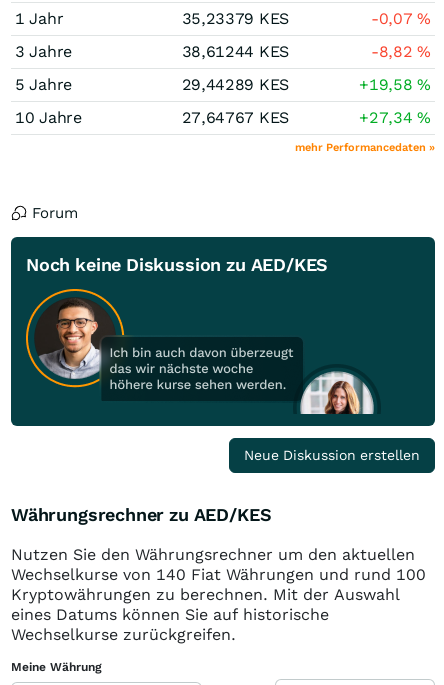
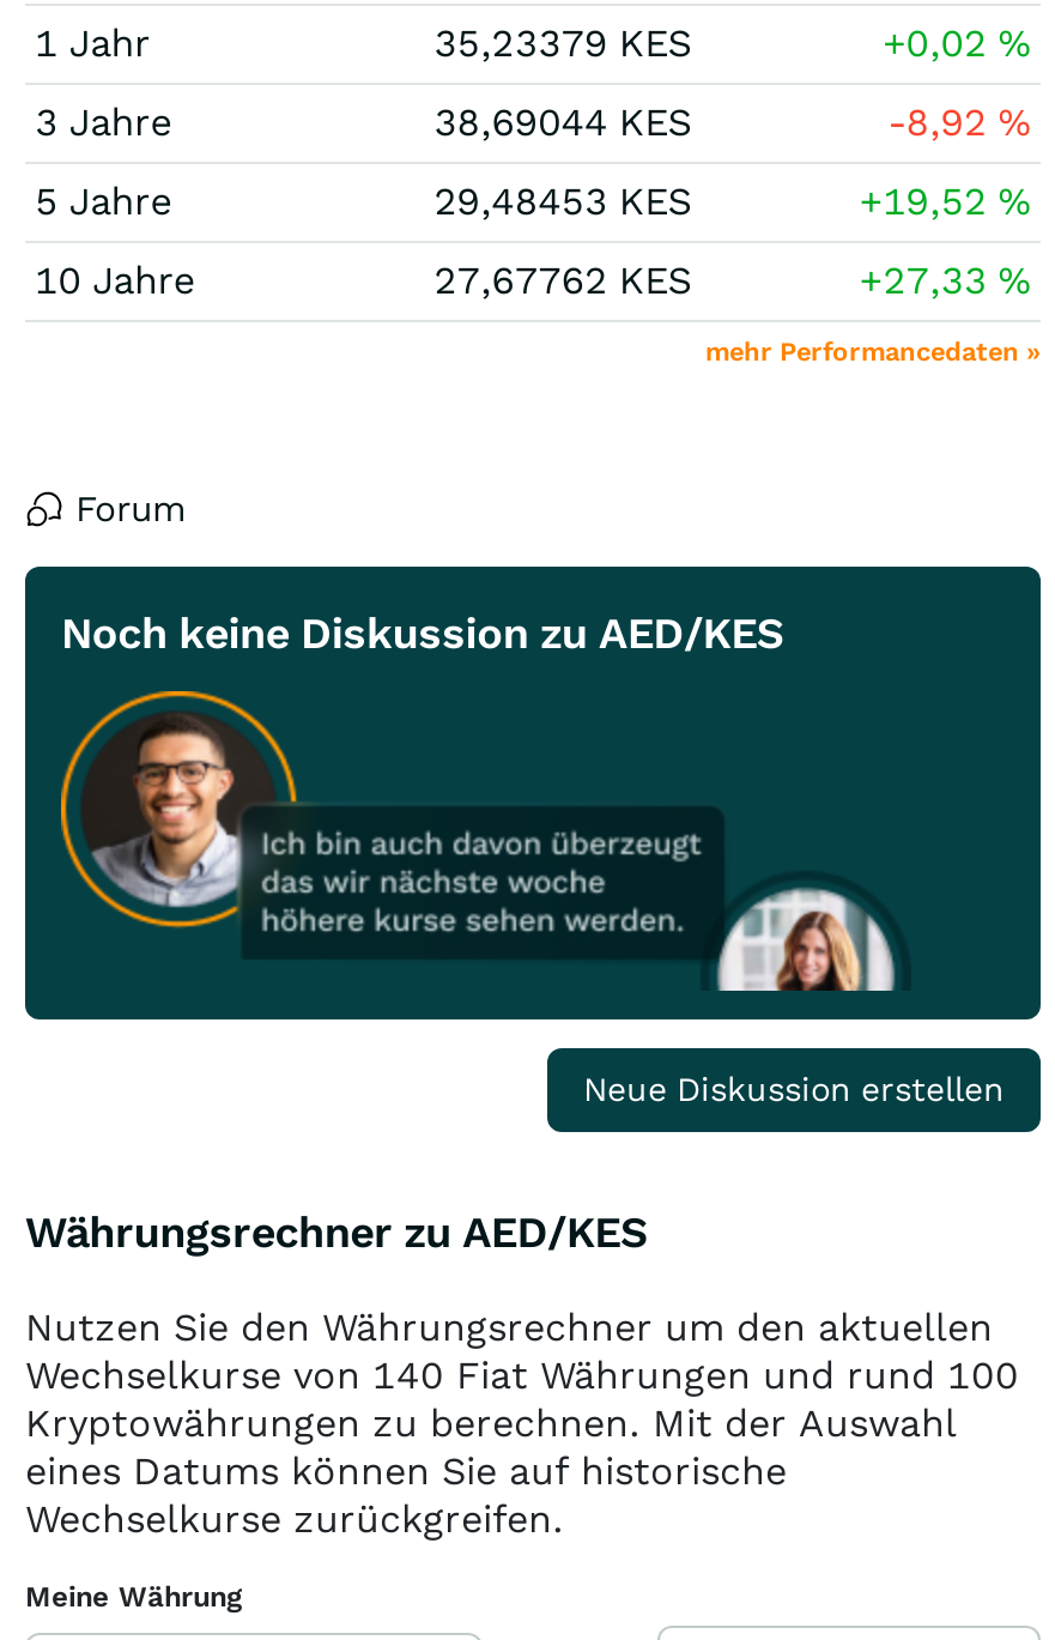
[371,9,431,28] -0,07% -> [883,20,1031,66] +0,02%
[182,42,289,61] 38,61244 KES -> [434,99,691,145] 38,69044 KES
[371,42,431,61] -8,82% -> [888,99,1031,145] -8,92%
[182,75,289,94] 29,44289 KES -> [434,178,691,224] 29,48453 KES
[359,75,431,94] +19,58% -> [860,178,1031,224] +19,52%
[182,108,289,127] 27,64767 KES -> [434,258,691,303] 27,67762 KES
[359,108,431,127] +27,34% -> [860,258,1031,303] +27,33%

